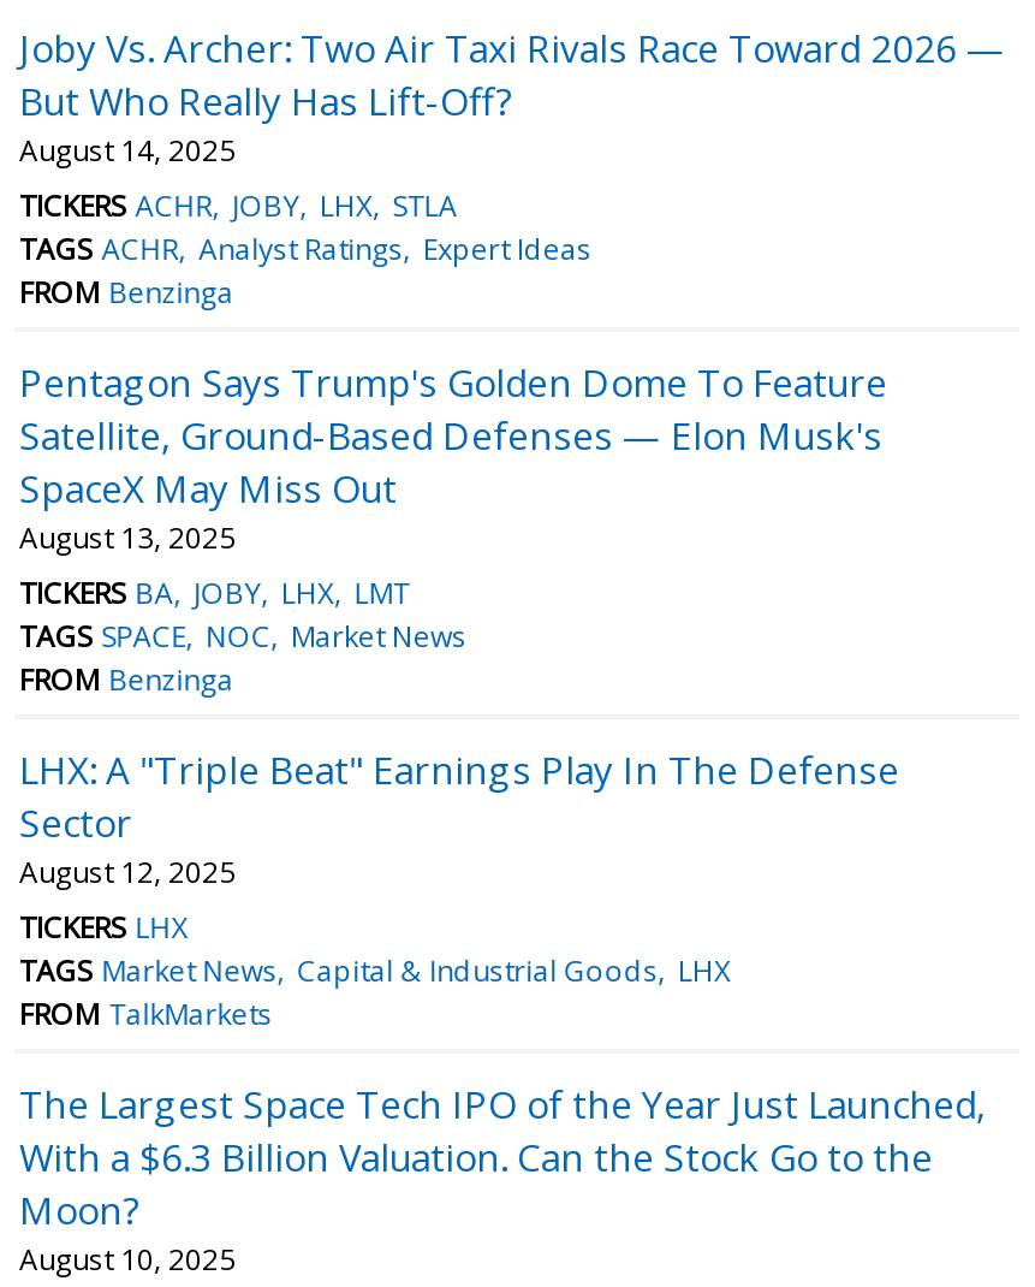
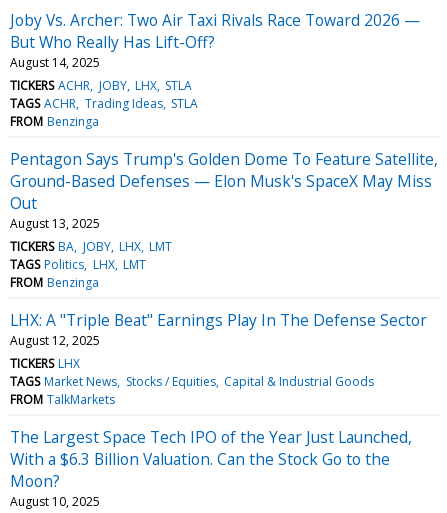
[19,228,591,269] TAGS ACHR Analyst Ratings Expert Ideas -> [10,95,198,112] TAGS ACHR Trading Ideas STLA
[19,616,466,656] TAGS SPACE NOC Market News -> [10,256,146,273] TAGS Politics LHX LMT
[19,950,731,991] TAGS Market News Capital & Industrial Goods LHX -> [10,373,374,390] TAGS Market News Stocks / Equities Capital & Industrial Goods

